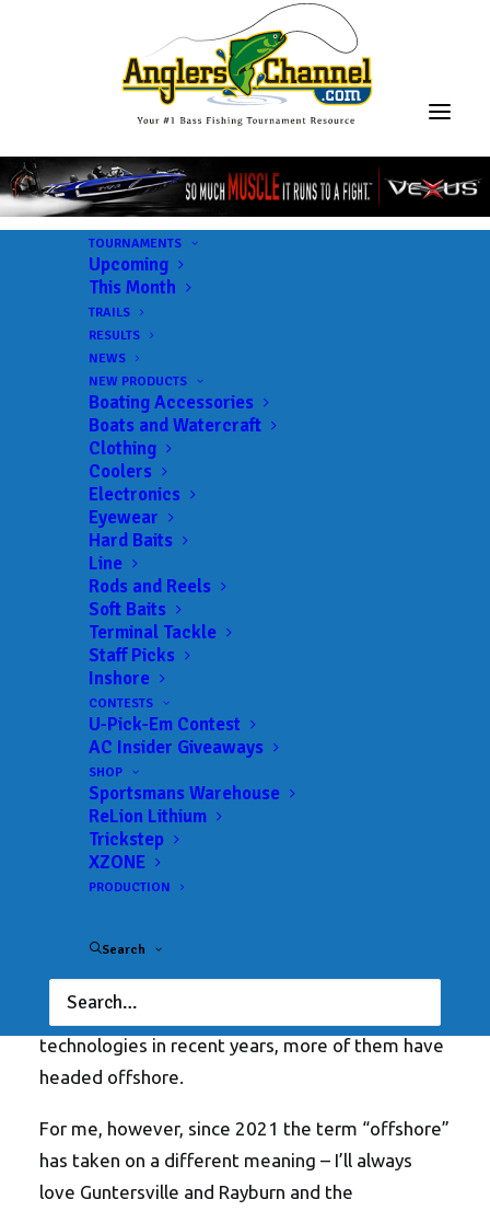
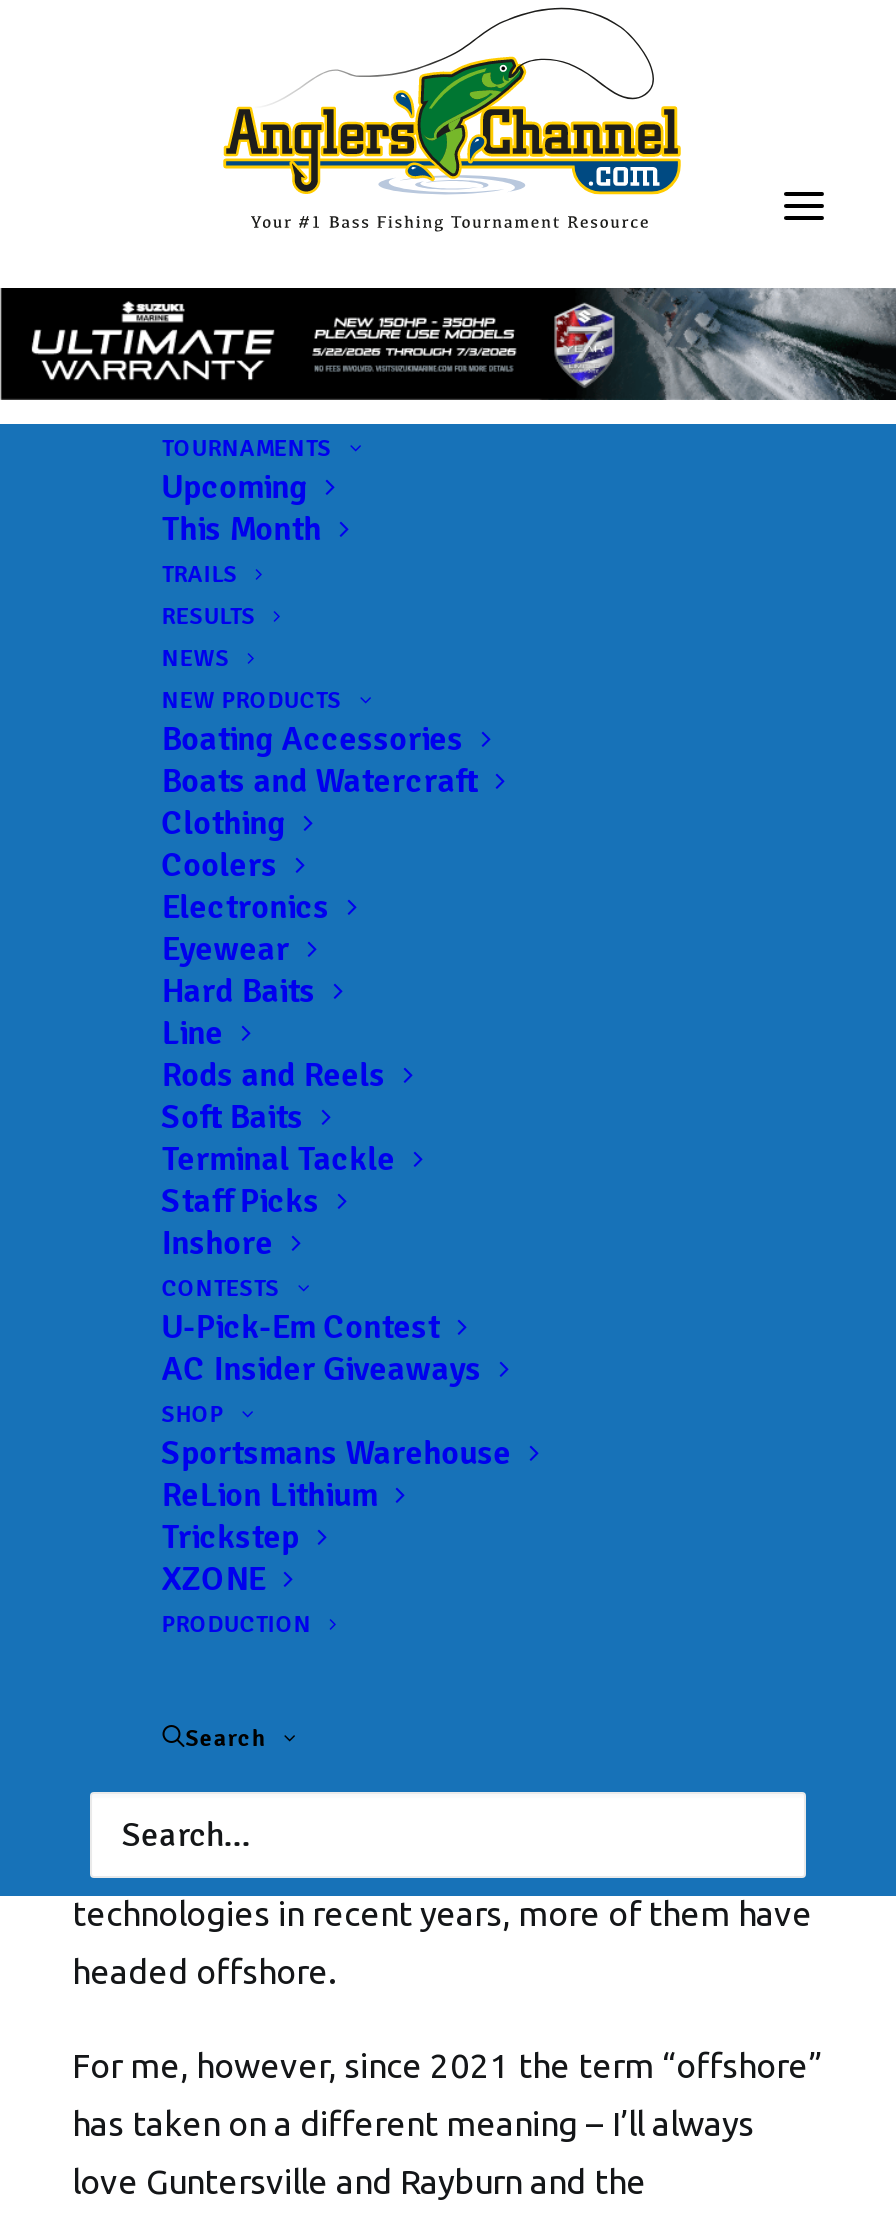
[3,155,487,218] [image] -> [6,286,890,402] [image]

